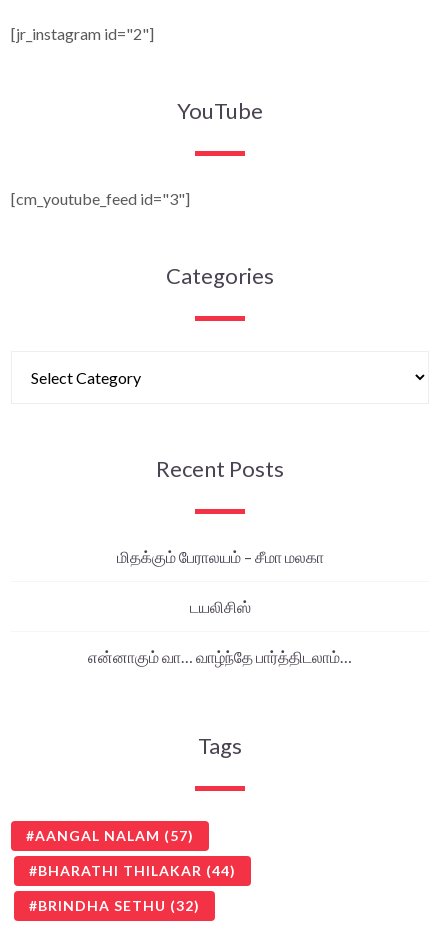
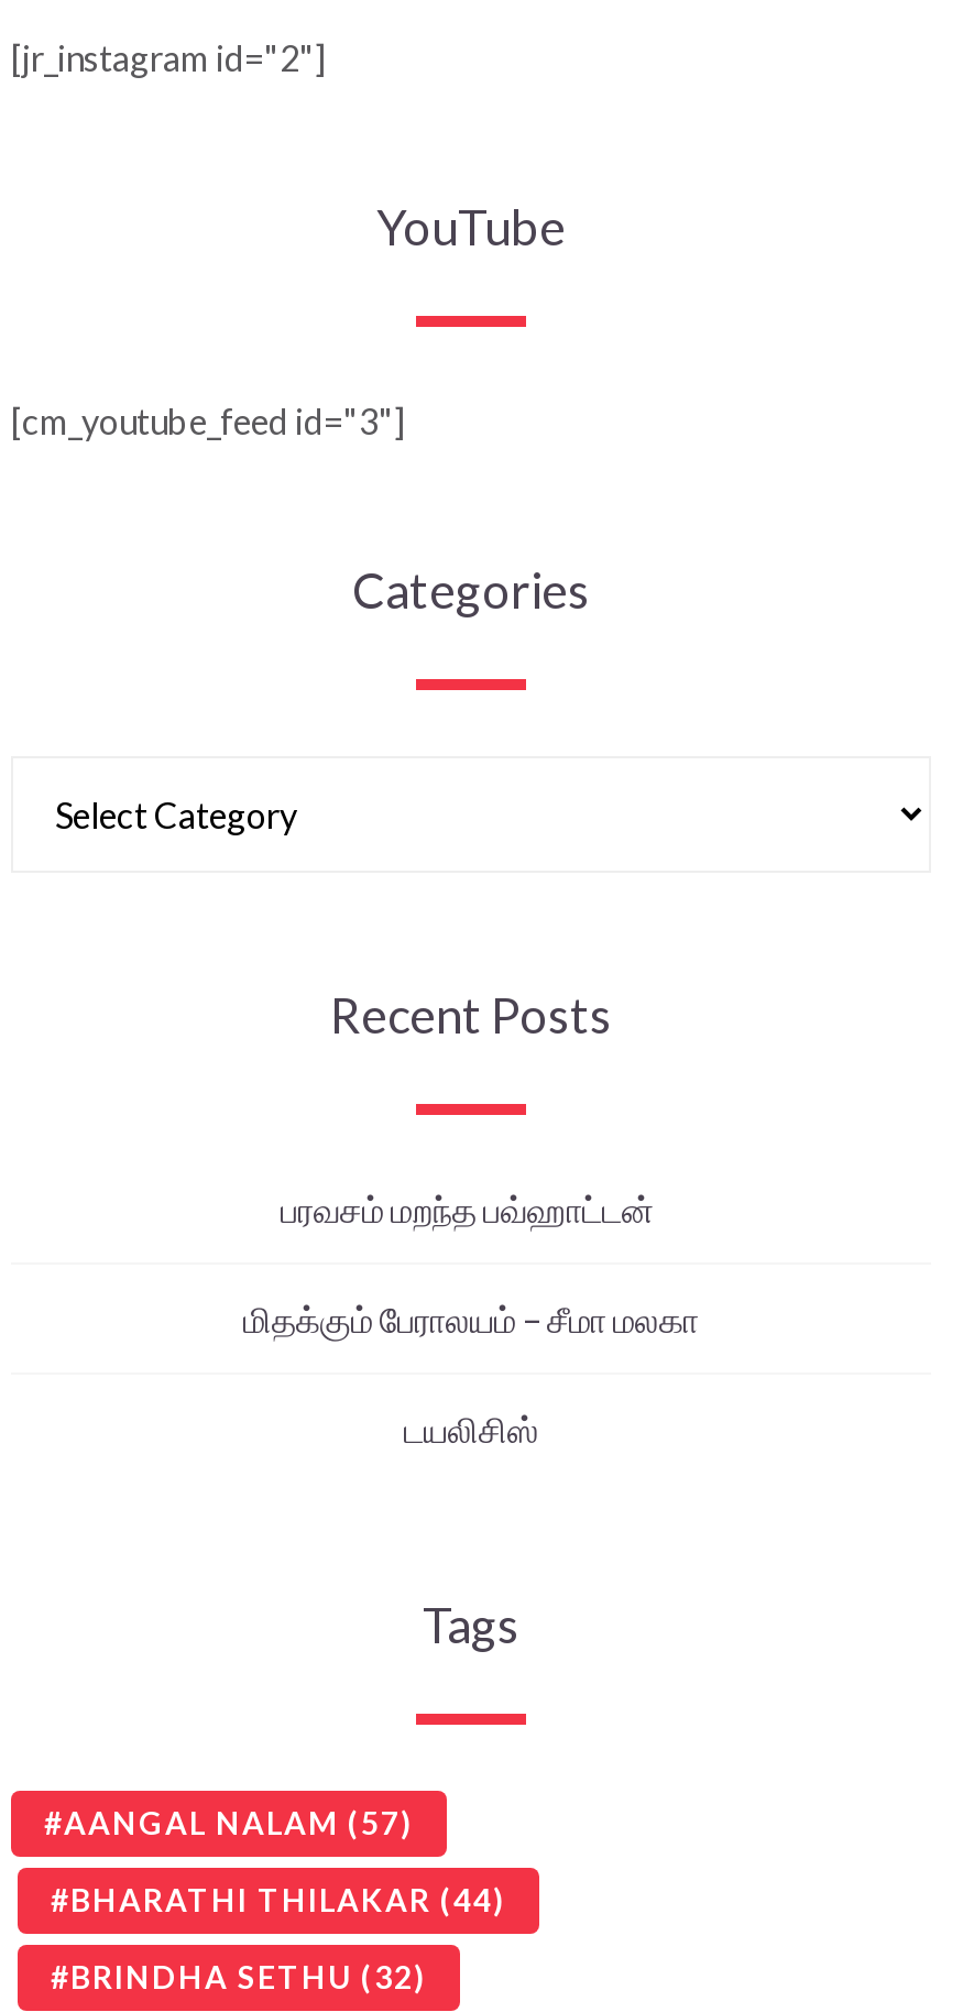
none -> [281,1187,661,1228] பரவசம் மறந்த பவ்ஹாட்டன்
moved [116,546,323,615] -> [243,1297,699,1448]: மிதக்கும் பேராலயம் – சீமா மலகா | டயலிசிஸ்
[88,646,352,665] என்னாகும் வா… வாழ்ந்தே பார்த்திடலாம்… -> none

